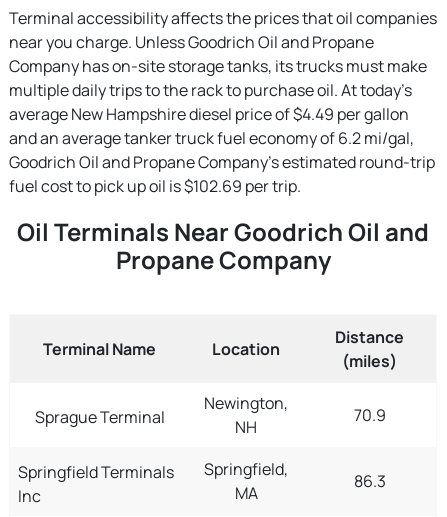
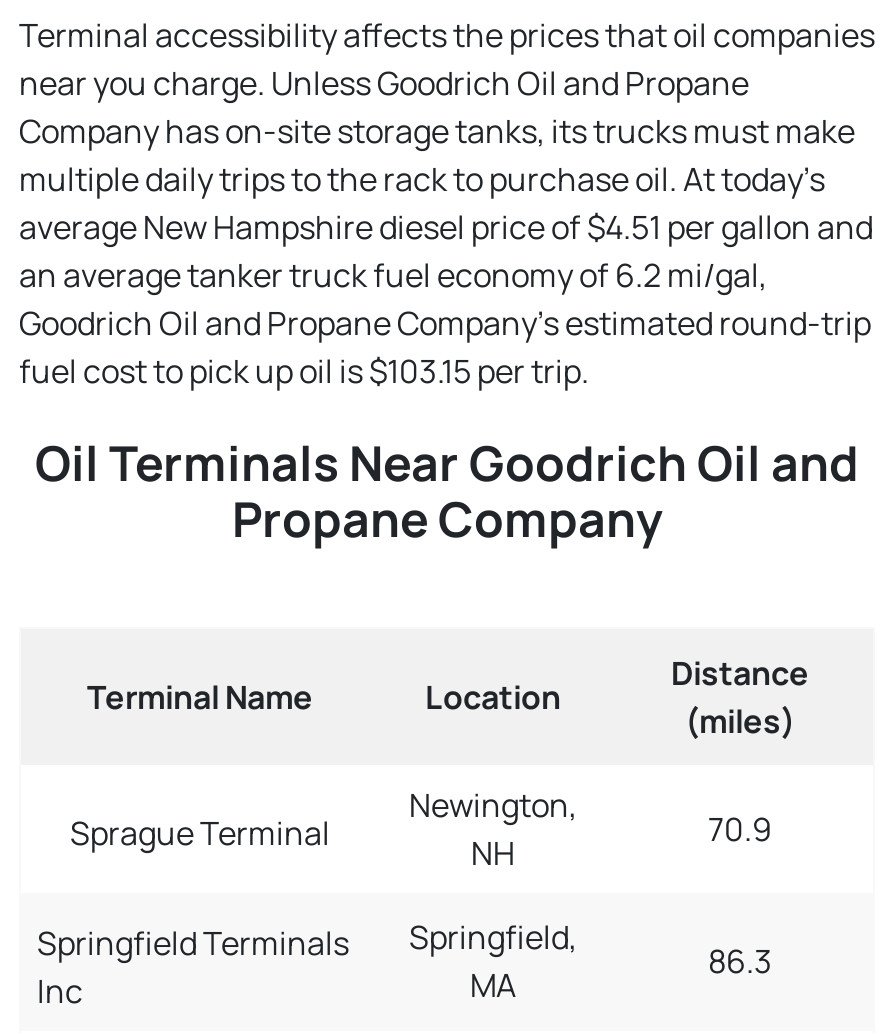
[9,103,414,149] average New Hampshire diesel price of $4.49 per gallon | and an average tanker truck fuel economy of 6.2 mi/gal, -> [19,204,873,296] average New Hampshire diesel price of $4.51 per gallon and | an average tanker truck fuel economy of 6.2 mi/gal,
[9,175,301,197] fuel cost to pick up oil is $102.69 per trip. -> [19,348,589,392] fuel cost to pick up oil is $103.15 per trip.

